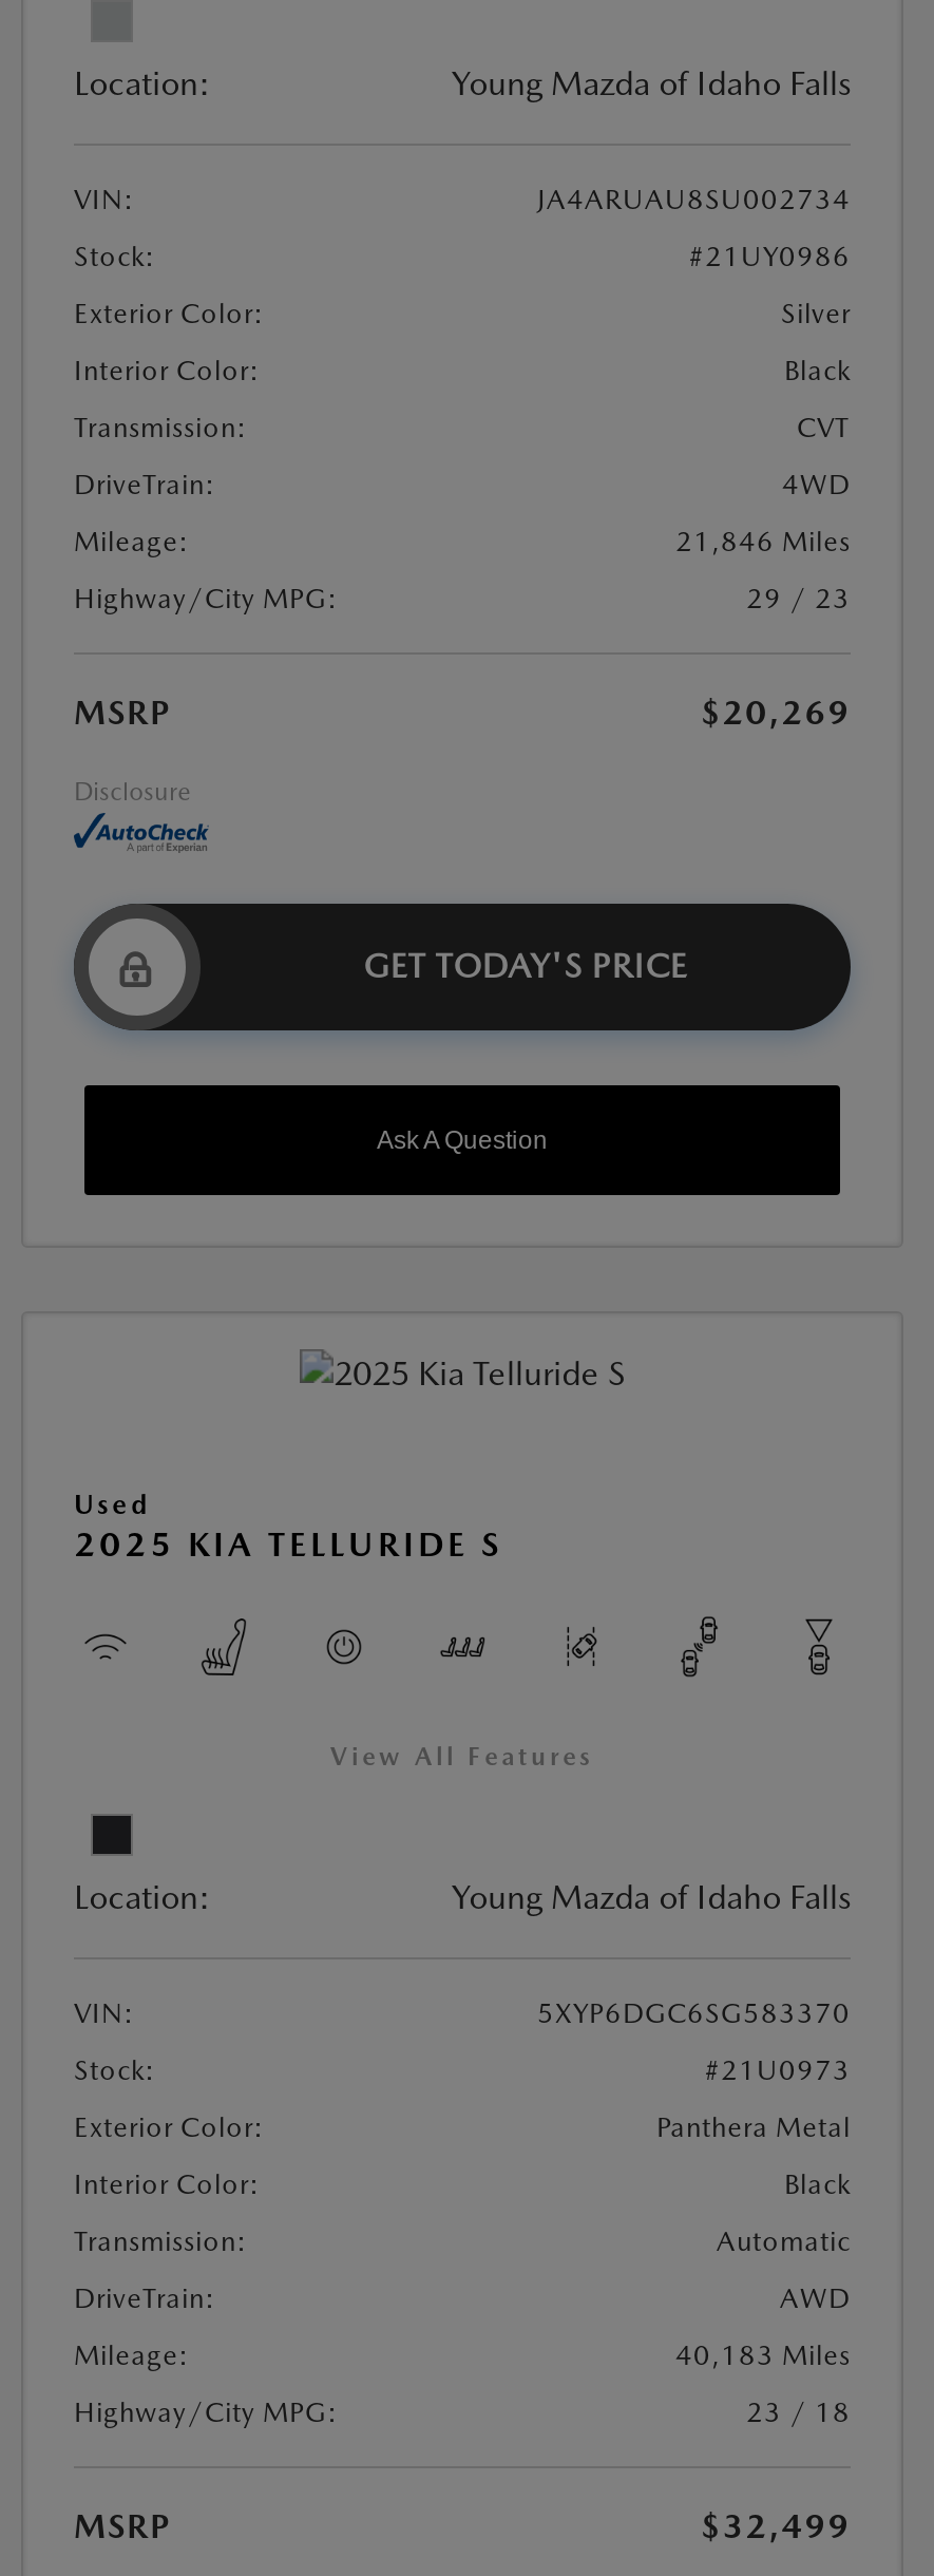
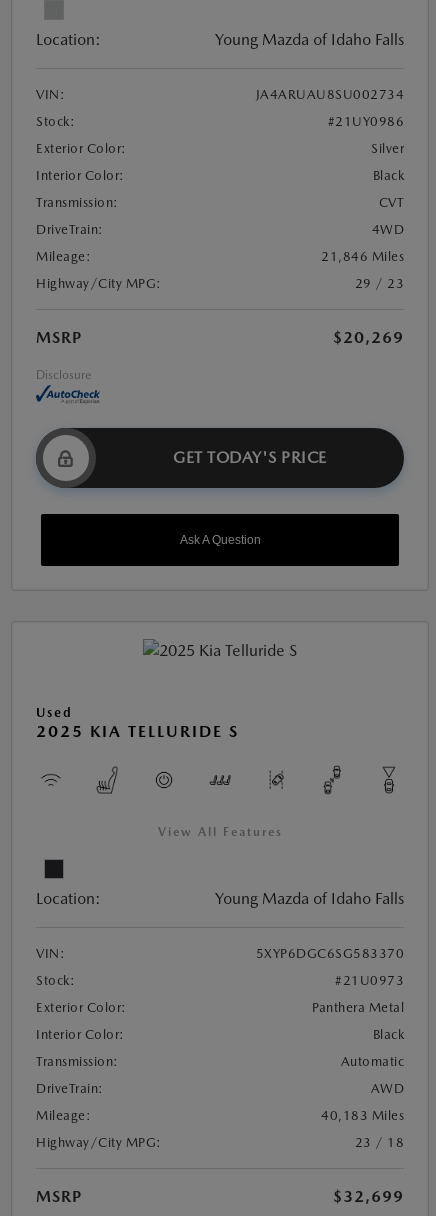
[701,2506,851,2546] $32,499 -> [333,1187,404,1206] $32,699

